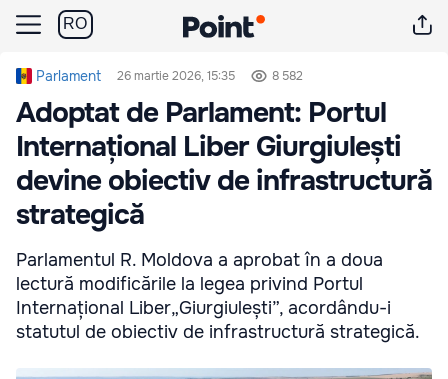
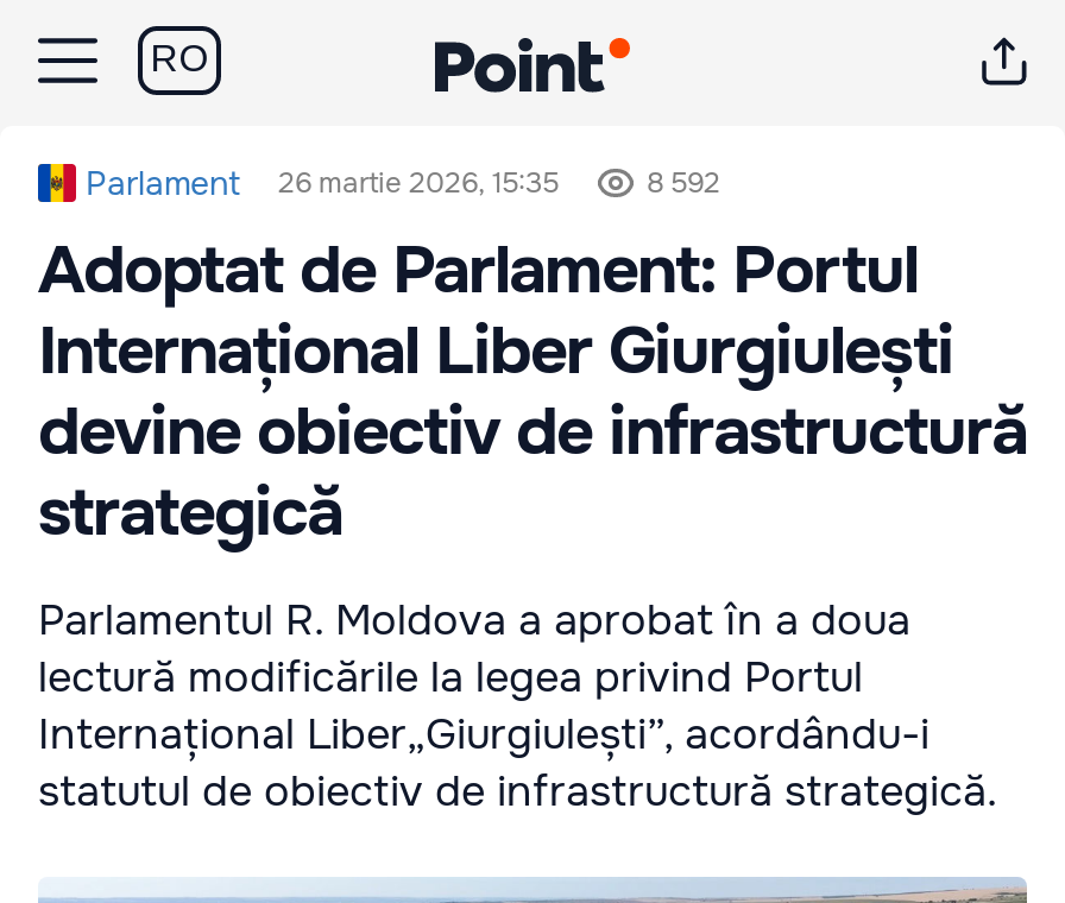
[272,68,303,84] 8 582 -> [647,164,720,202] 8 592

